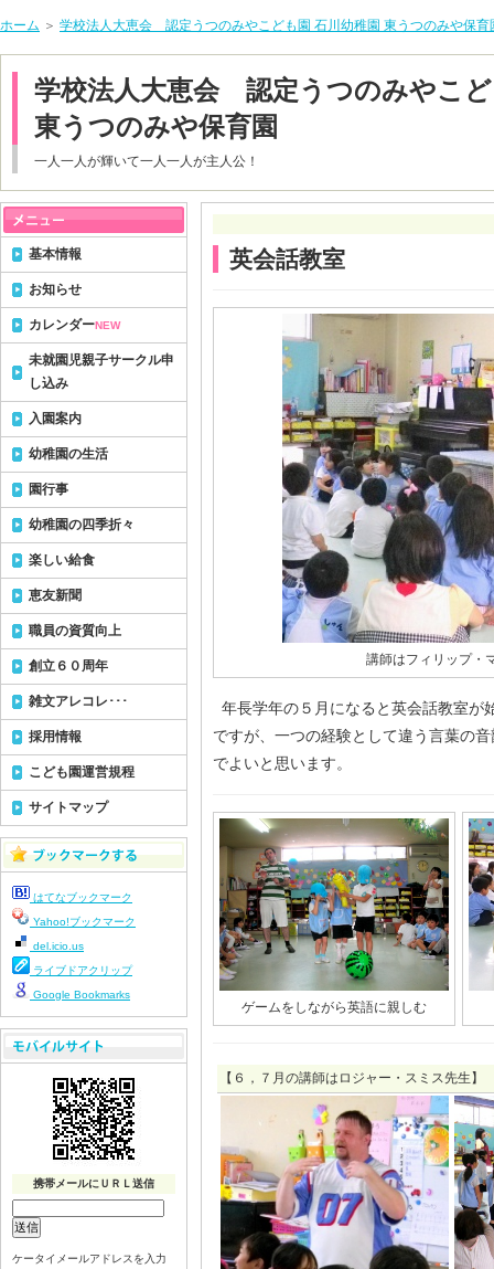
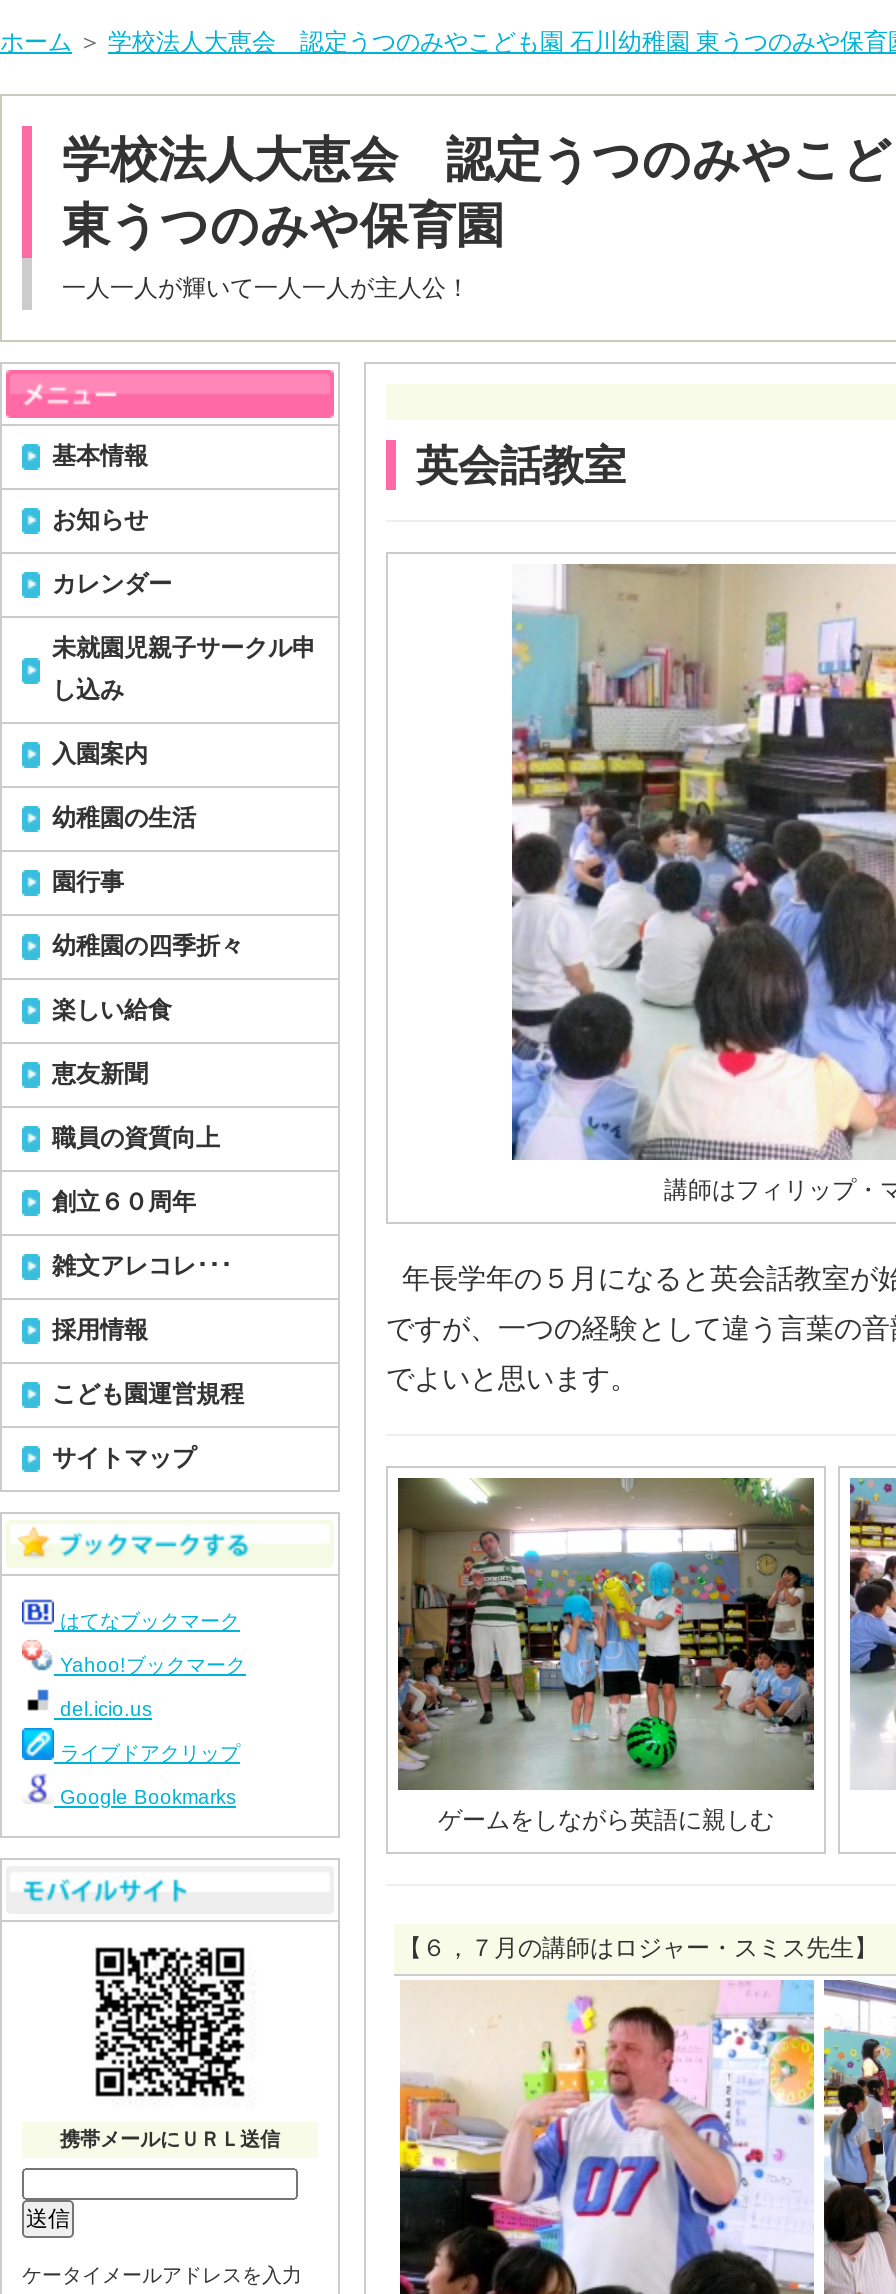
[29,317,120,332] カレンダーNEW -> [52,570,172,598] カレンダー

